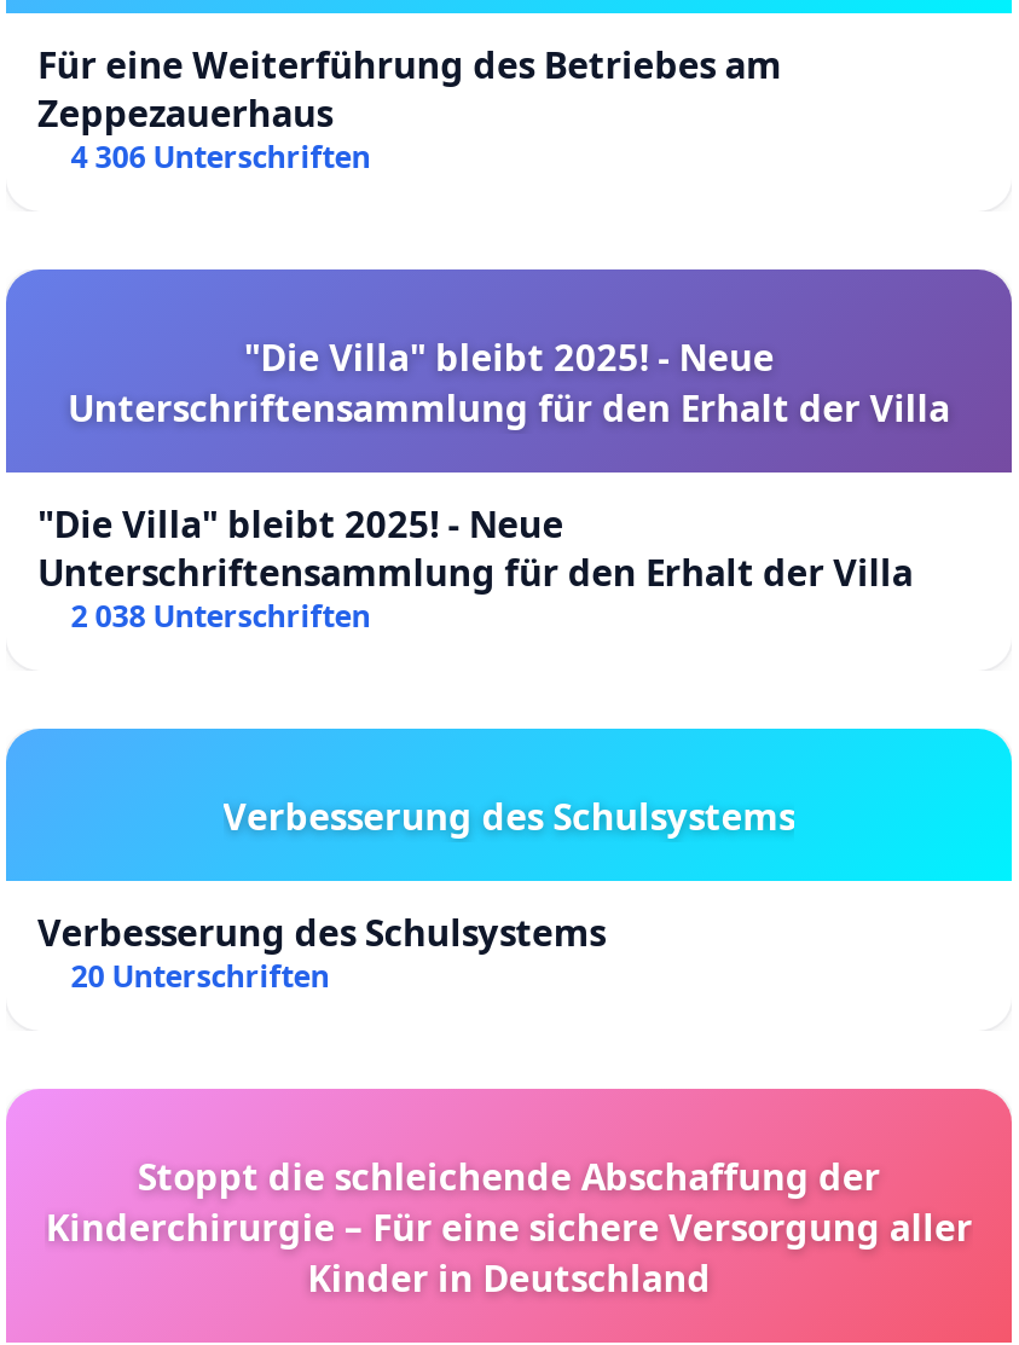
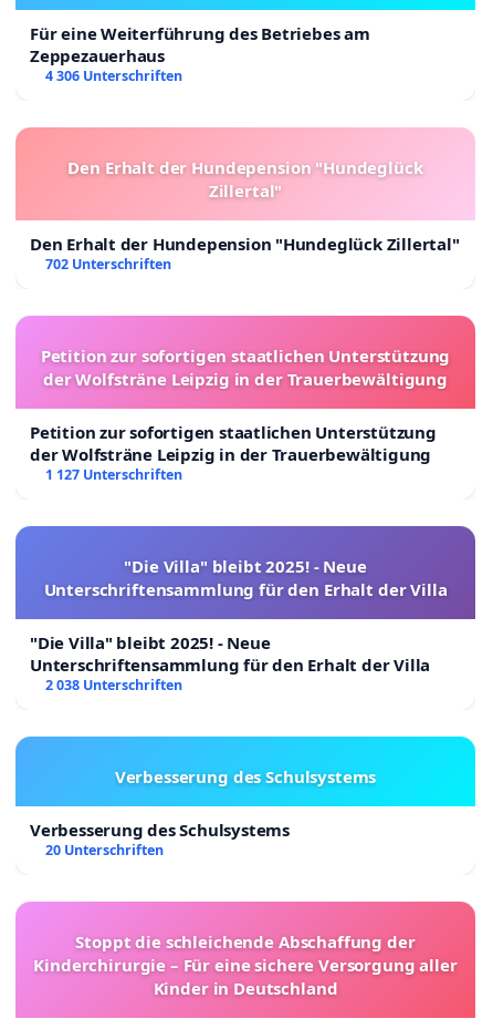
none -> [14,315,476,484] [image] | Petition zur sofortigen staatlichen Unterstützung | der Wolfsträne Leipzig in der Trauerbewältigung | Petition zur sofortigen staatlichen Unterstützung | der Wolfsträne Leipzig in der Trauerbewältigung | 1 127 Unterschriften
none -> [15,127,475,273] [image] | Den Erhalt der Hundepension "Hundeglück | Zillertal" | Den Erhalt der Hundepension "Hundeglück Zillertal" | 702 Unterschriften

